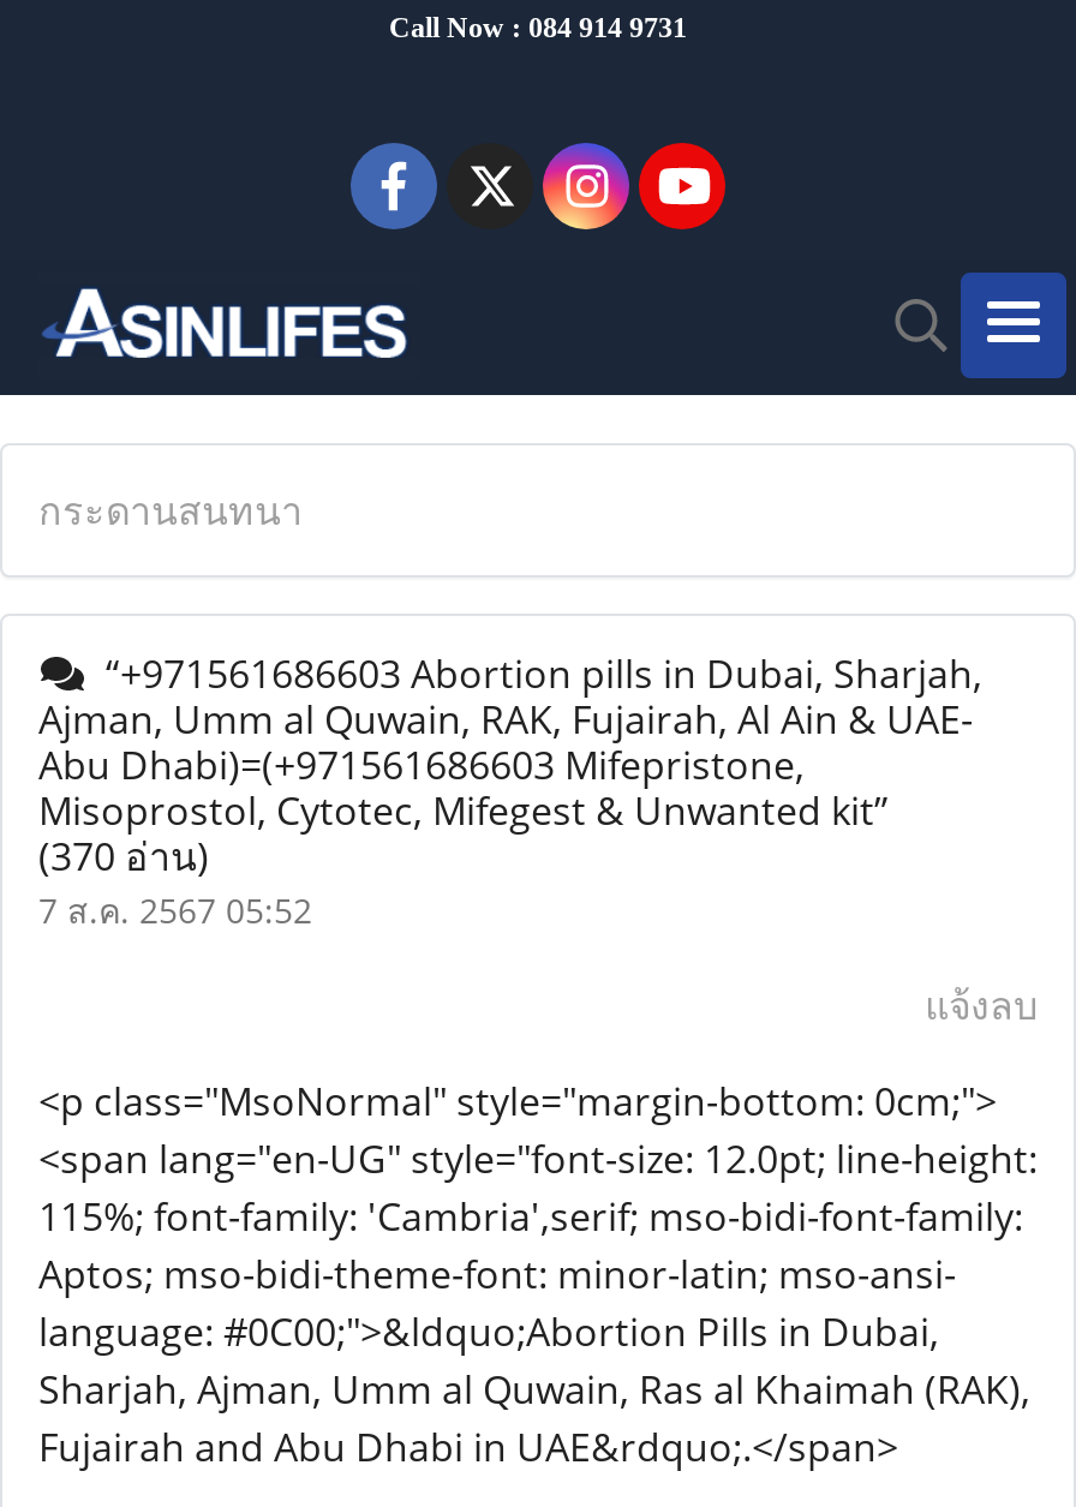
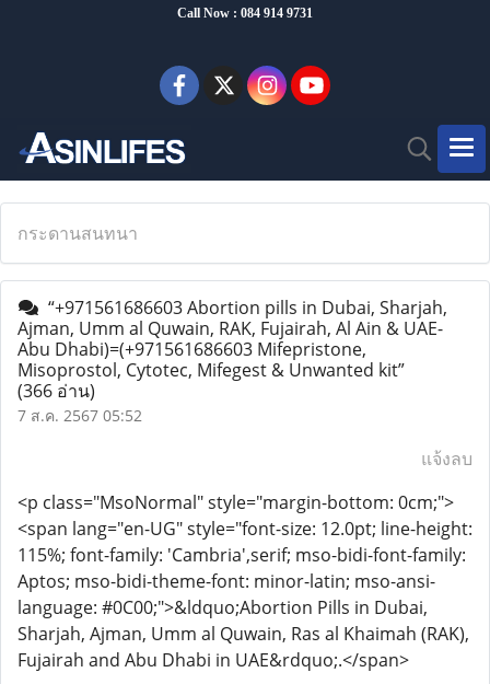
[38,830,209,883] (370 อ่าน) -> [17,379,95,403] (366 อ่าน)

